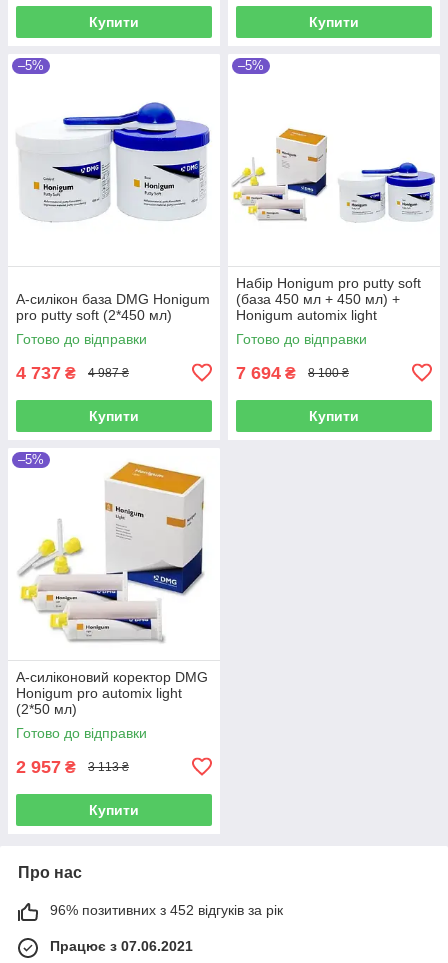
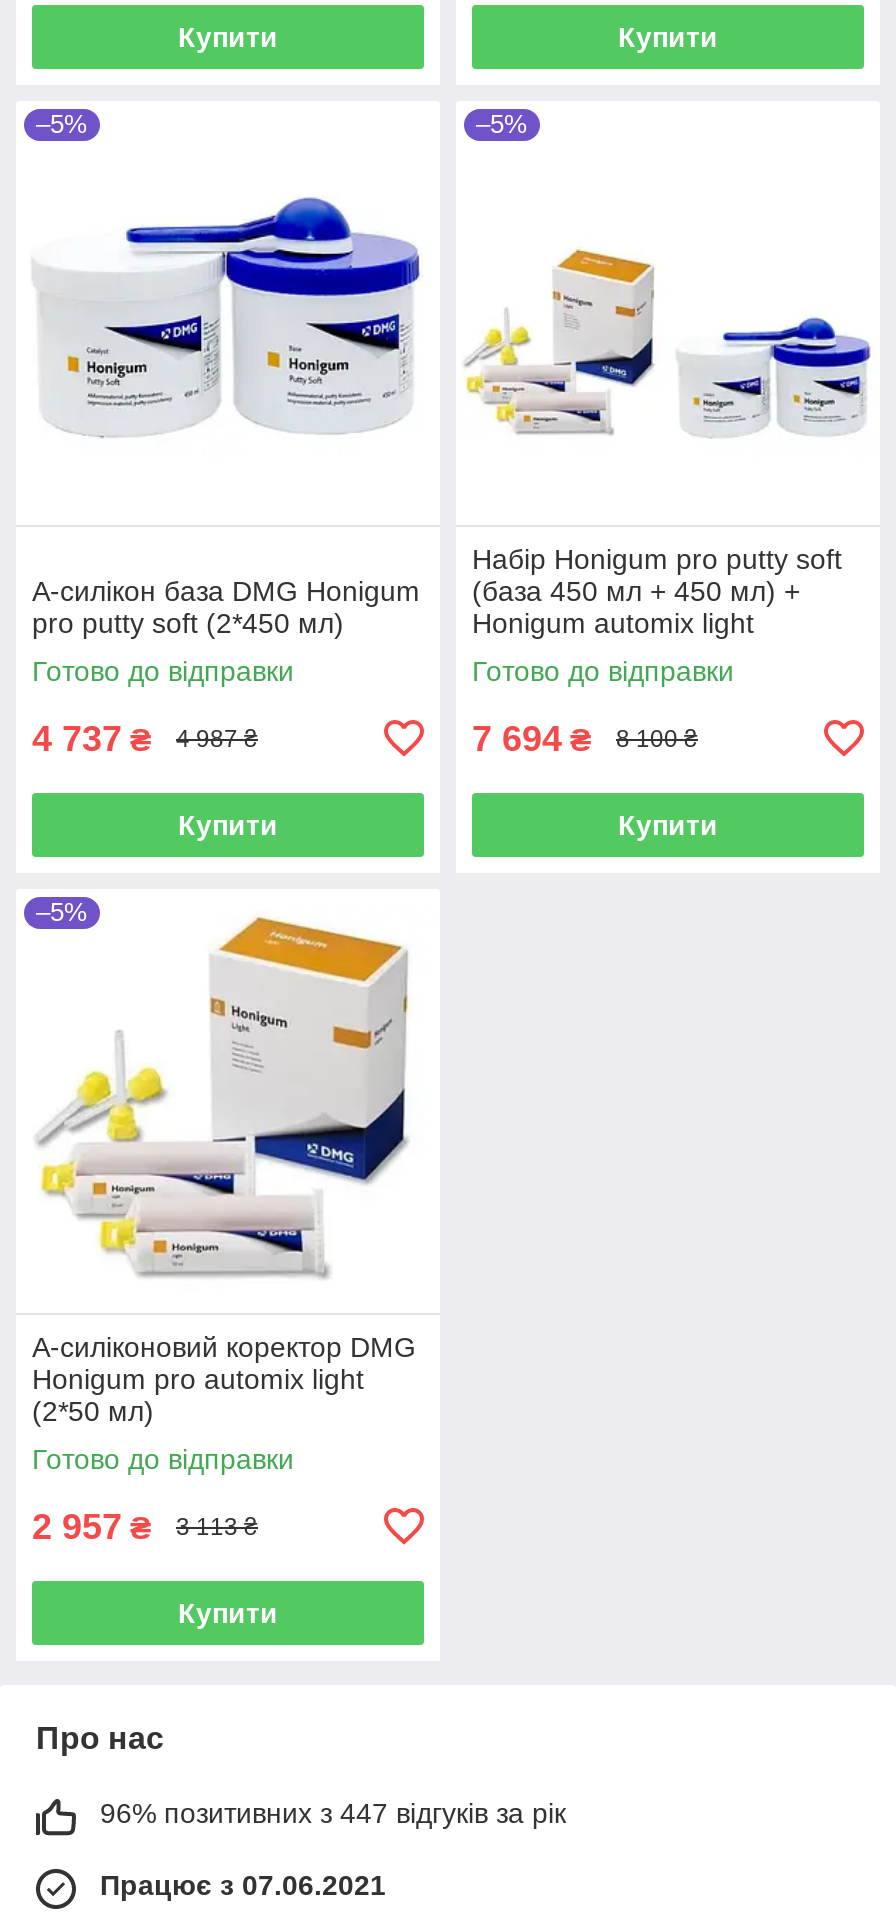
[50,902,283,918] 96% позитивних з 452 відгуків за рік -> [100,1797,566,1829] 96% позитивних з 447 відгуків за рік

